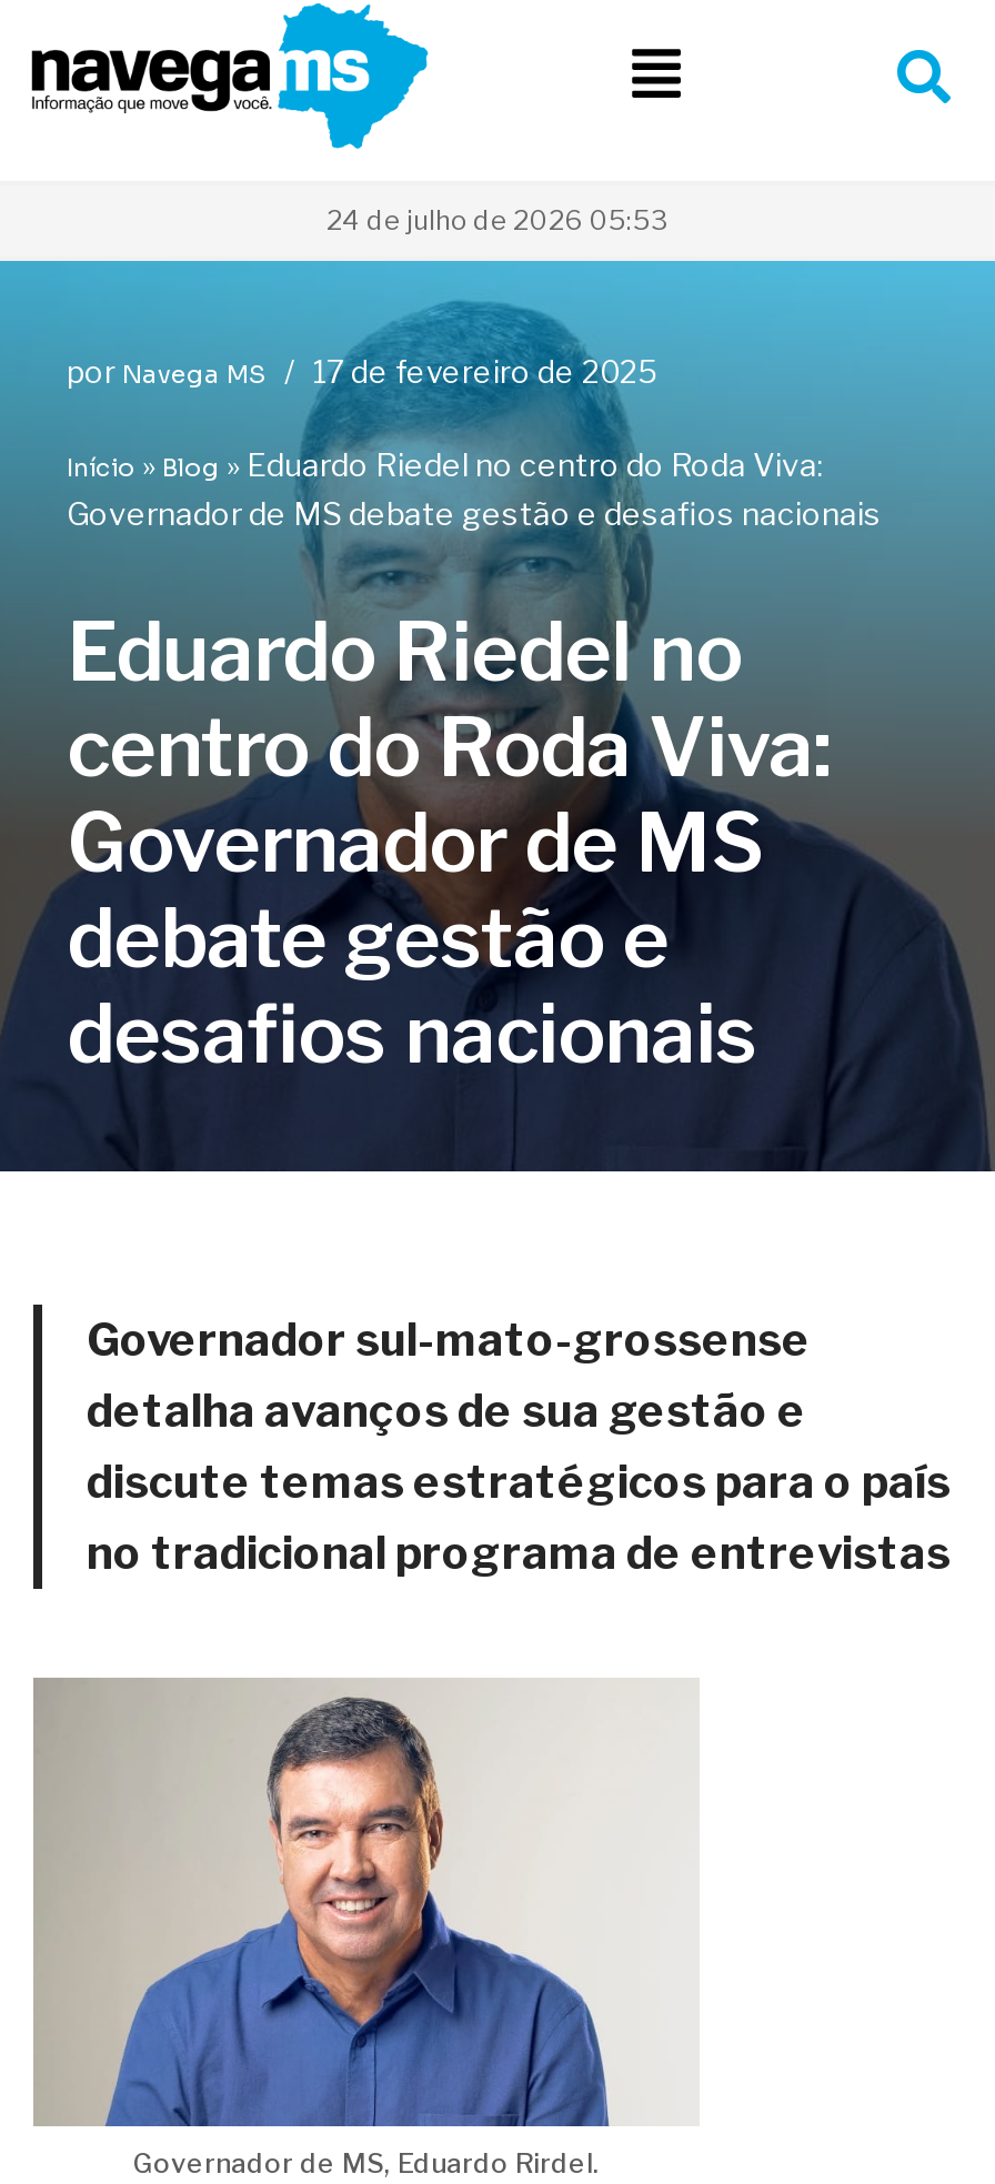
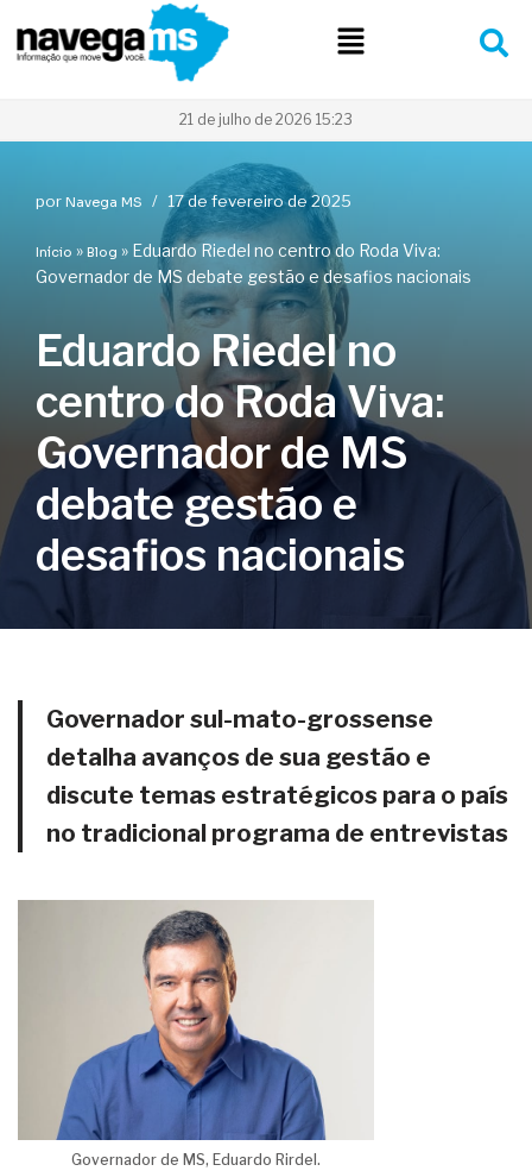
[326,204,669,237] 24 de julho de 2026 05:53 -> [179,111,353,129] 21 de julho de 2026 15:23

